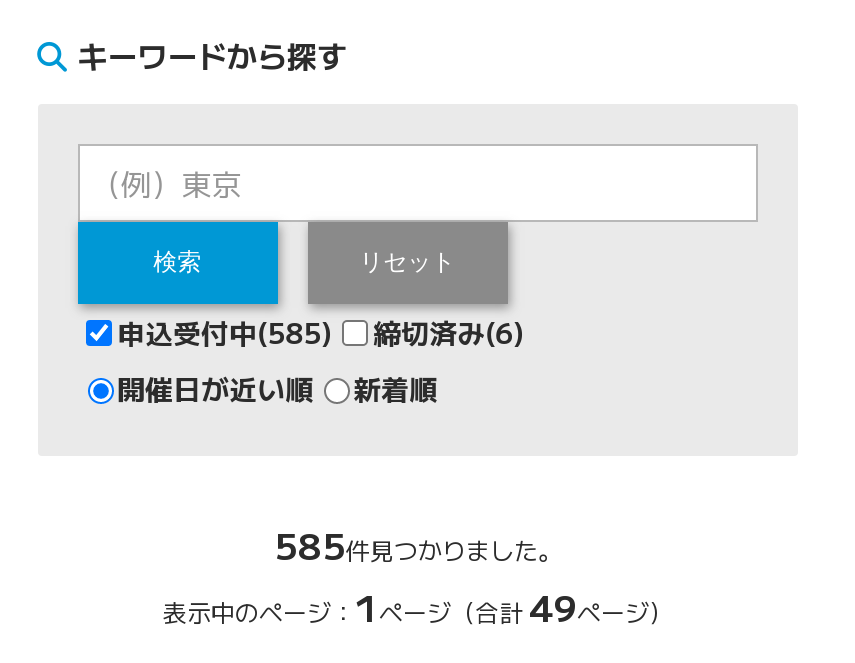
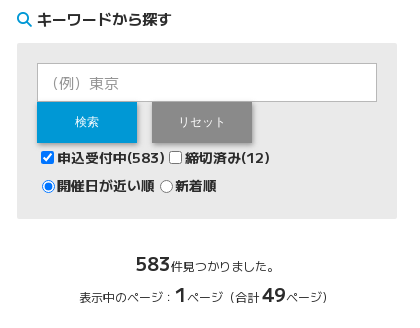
[117,312,333,352] 申込受付中(585) -> [57,147,165,167] 申込受付中(583)
[373,312,525,352] 締切済み(6) -> [185,147,270,167] 締切済み(12)
[274,518,562,570] 585件見つかりました。 -> [135,250,279,276] 583件見つかりました。

